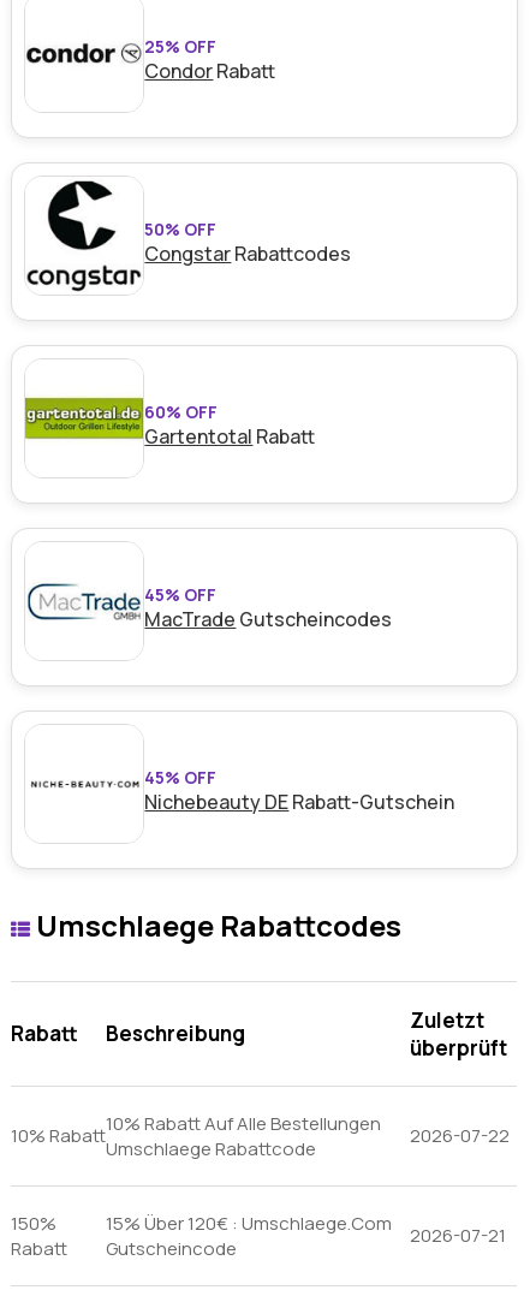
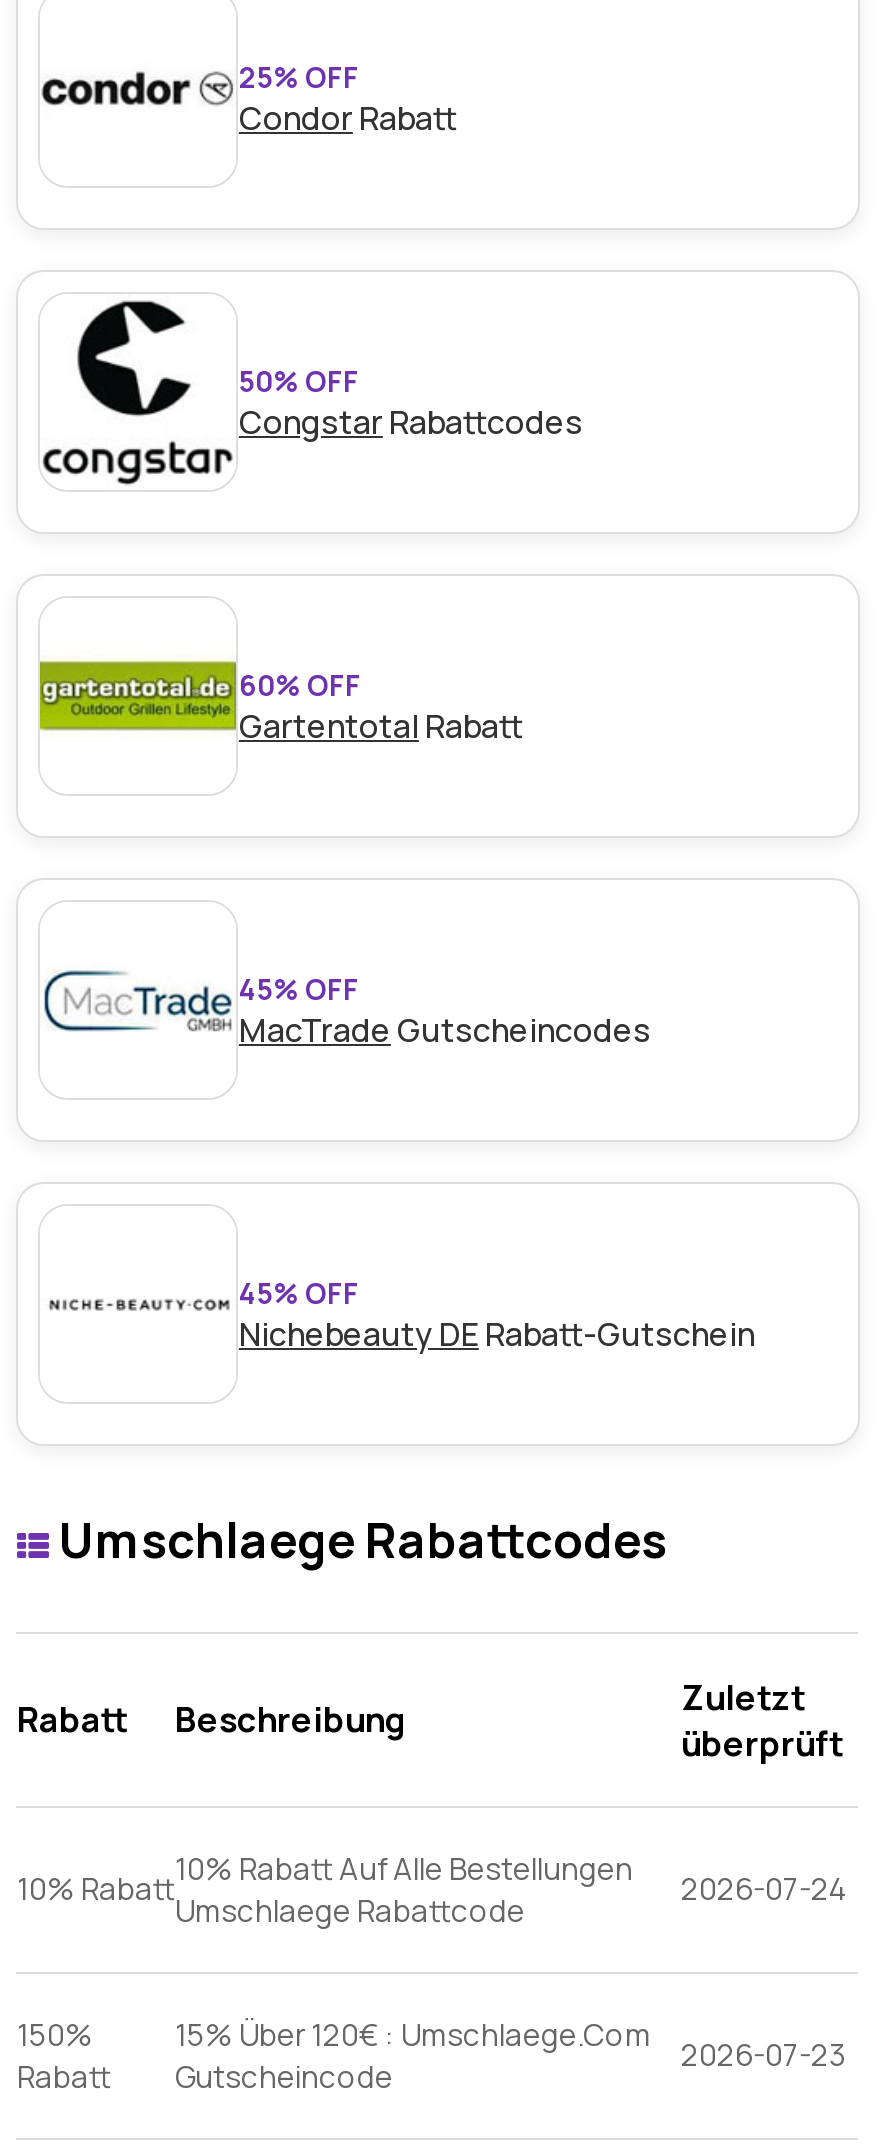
[410,1123,510,1148] 2026-07-22 -> [681,1868,847,1910] 2026-07-24
[11,1211,506,1248] 150% 15% Über 120€ : Umschlaege.Com 2026-07-21 -> [17,2014,845,2076] 150% 15% Über 120€ : Umschlaege.Com 2026-07-23

